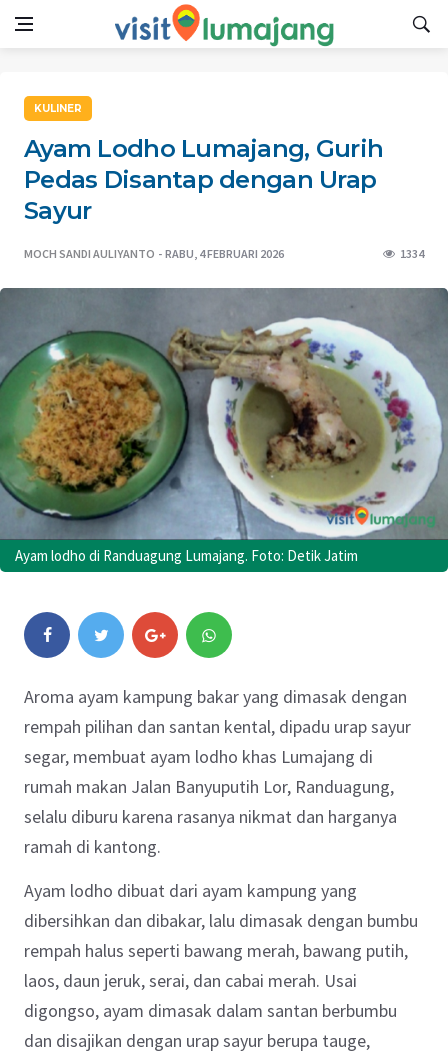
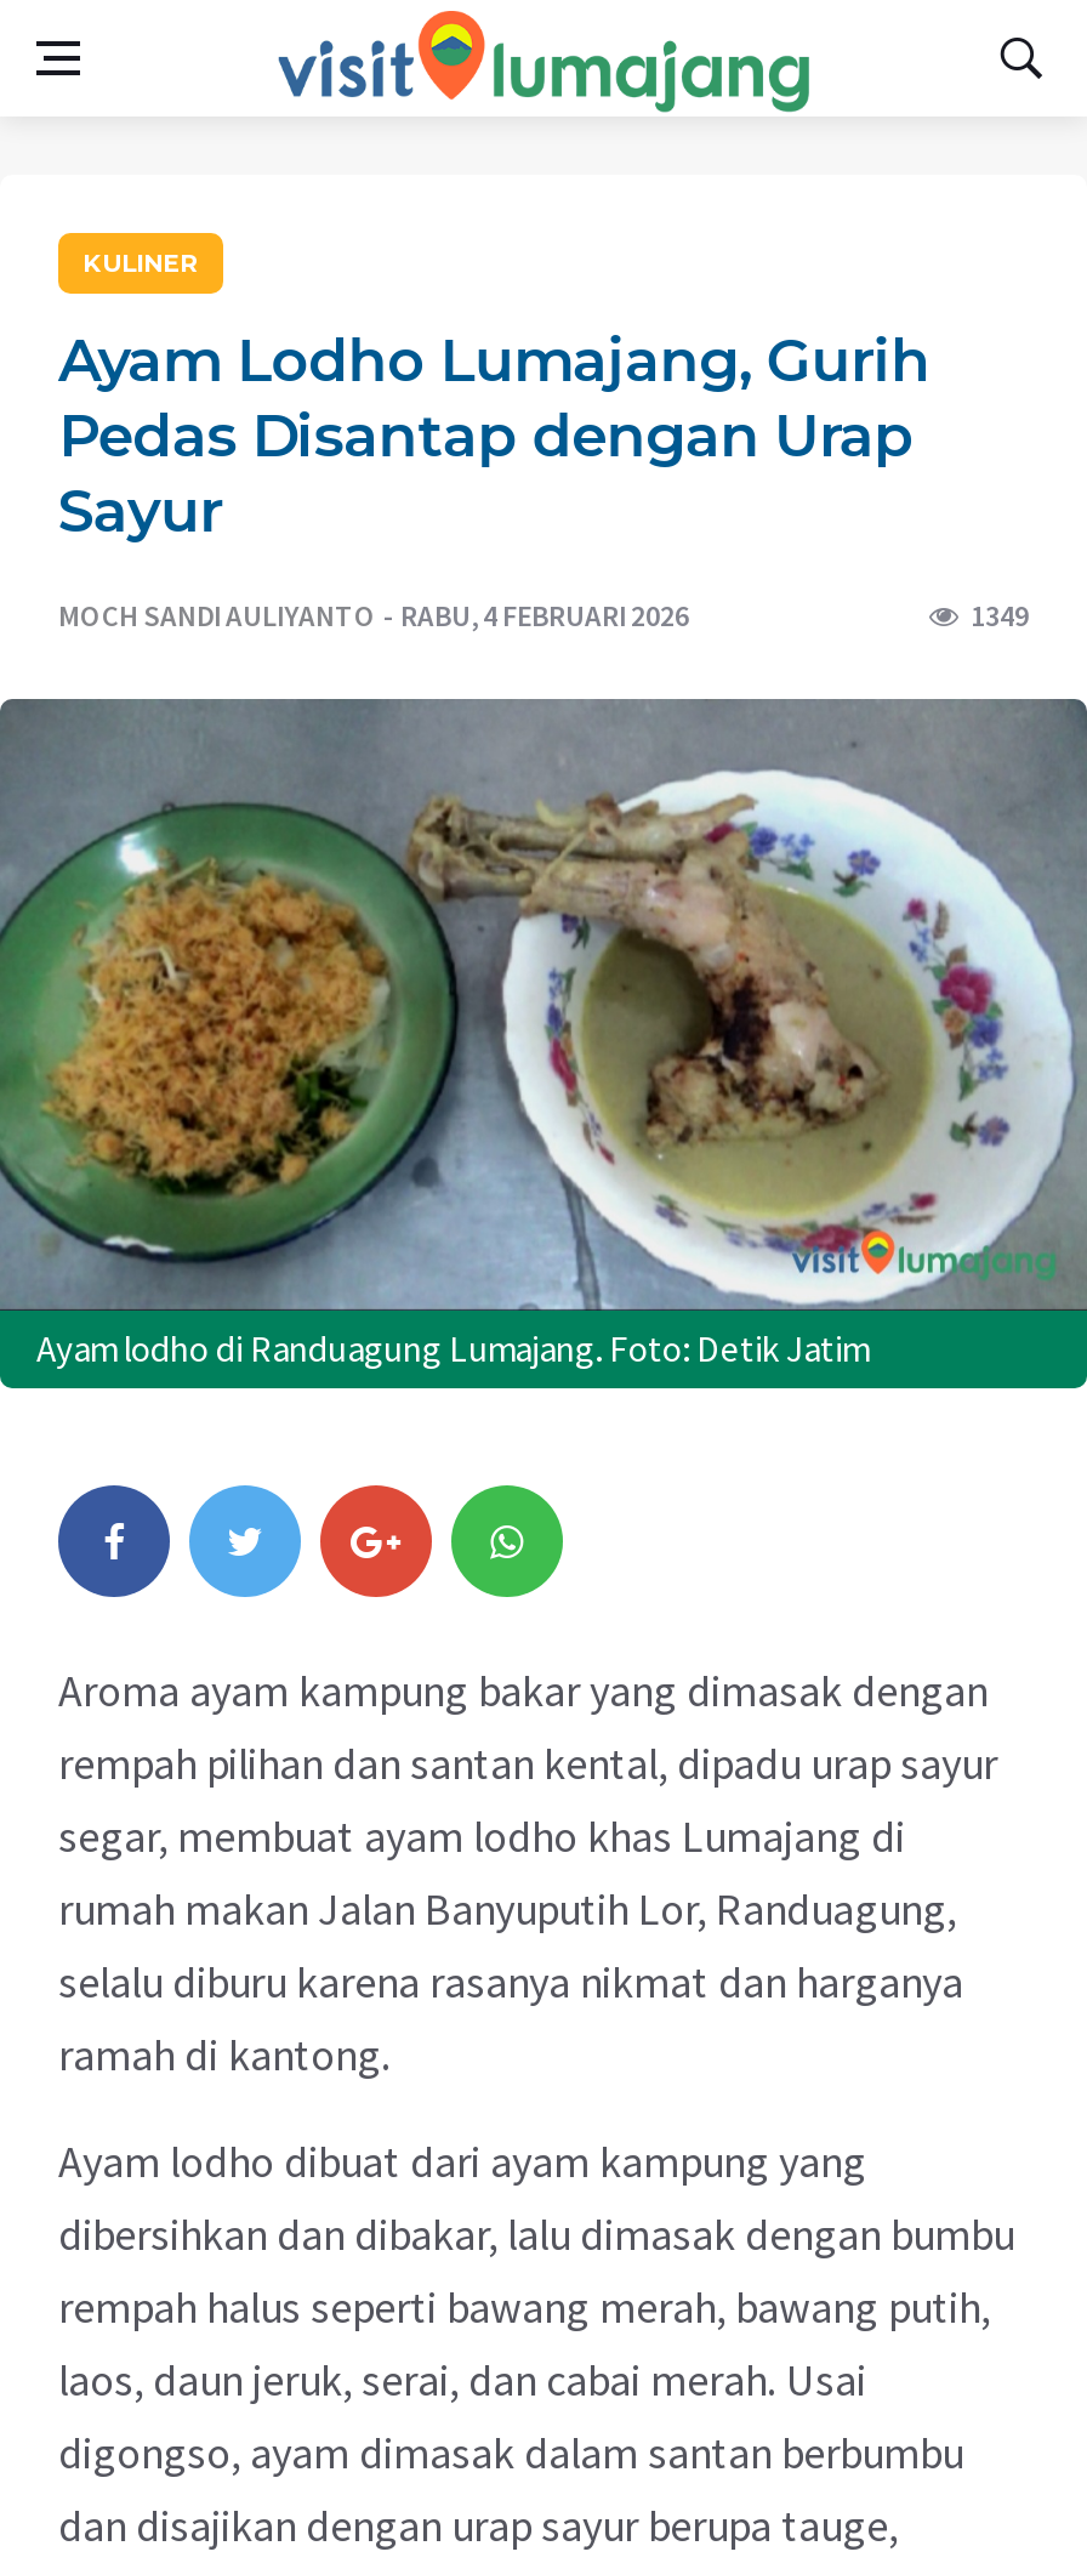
[400,246,424,261] 1334 -> [971,597,1029,633] 1349

